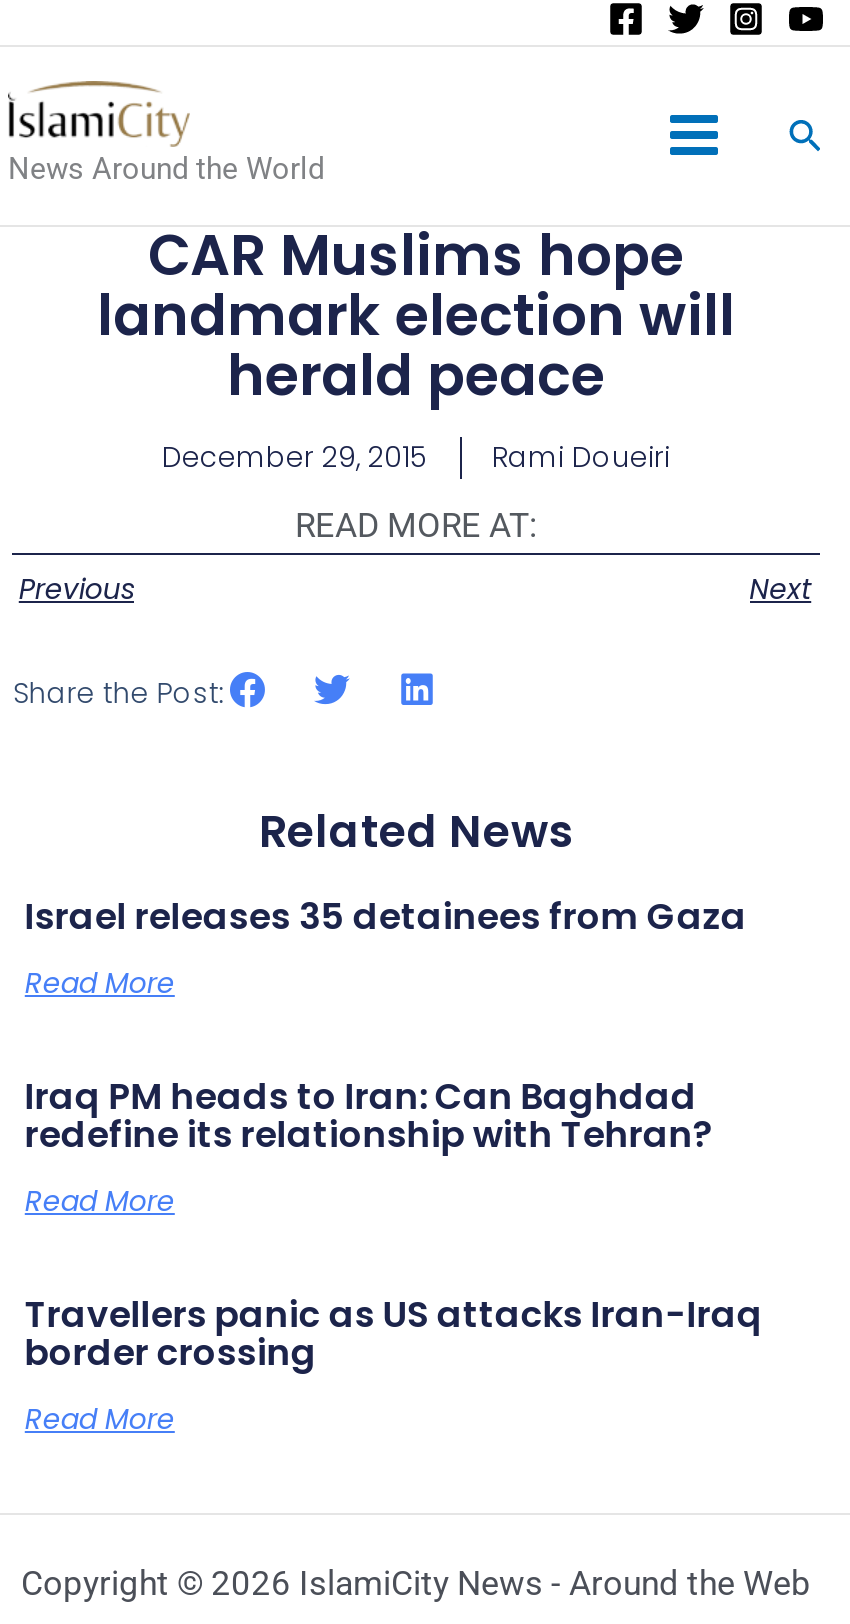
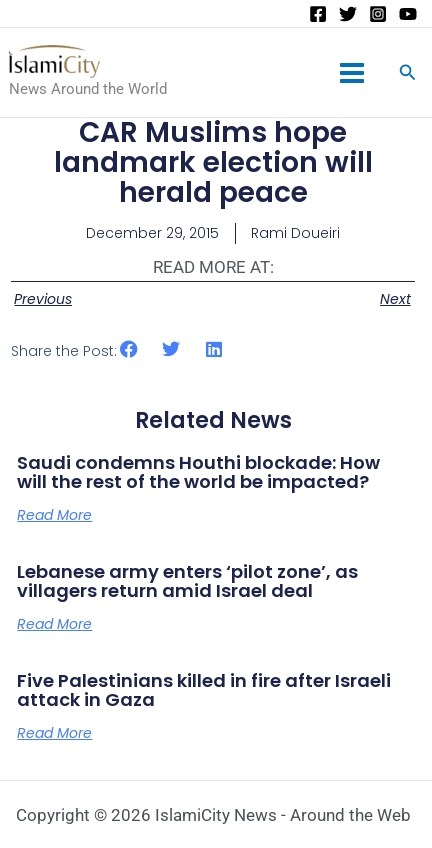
[25,890,747,940] Israel releases 35 detainees from Gaza -> [17,450,380,494] Saudi condemns Houthi blockade: How | will the rest of the world be impacted?
[25,1070,713,1158] Iraq PM heads to Iran: Can Baghdad | redefine its relationship with Tehran? -> [17,559,358,603] Lebanese army enters ‘pilot zone’, as | villagers return amid Israel deal
[25,1288,763,1376] Travellers panic as US attacks Iran-Iraq | border crossing -> [17,668,391,712] Five Palestinians killed in fire after Israeli | attack in Gaza

